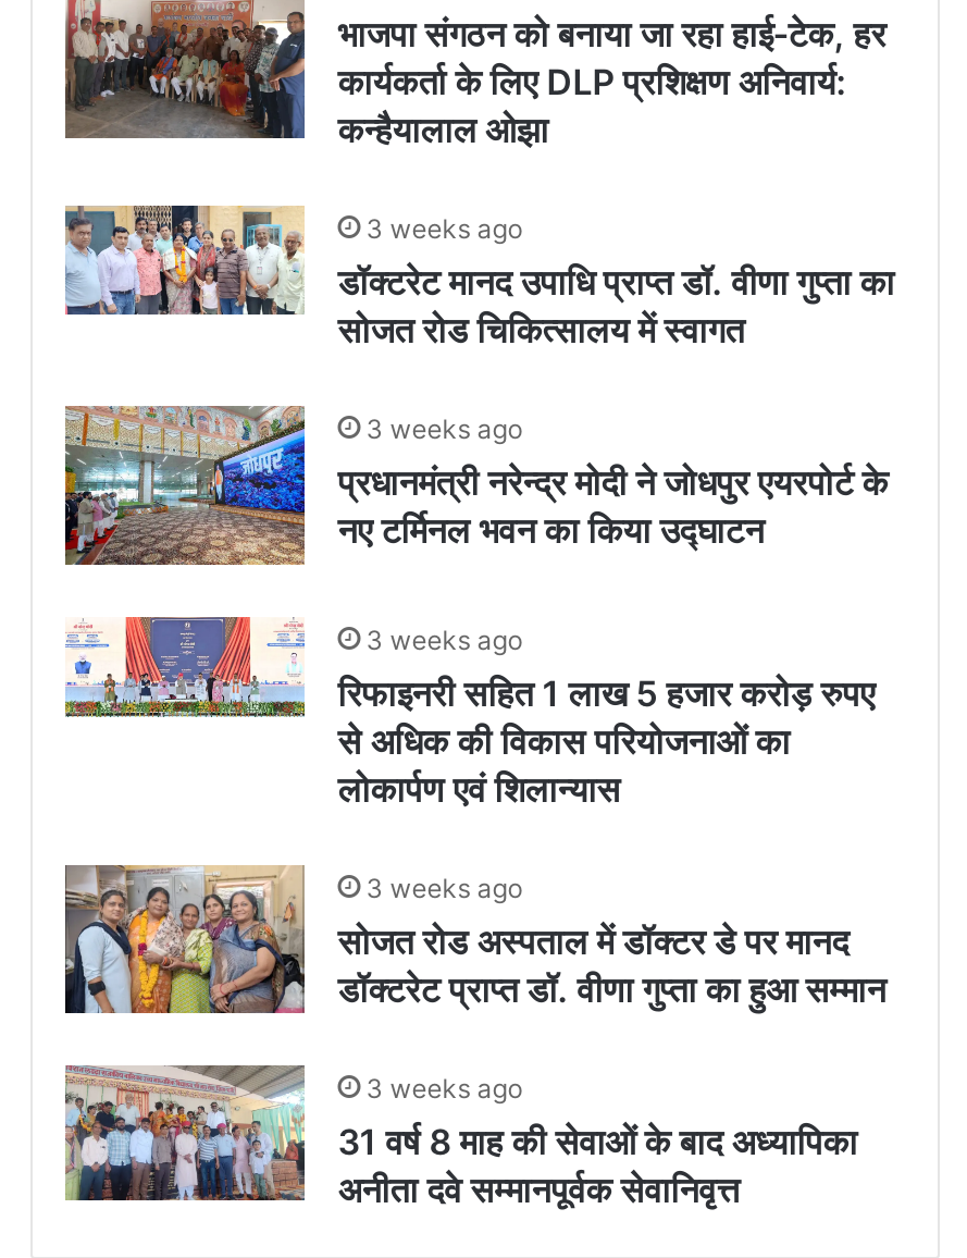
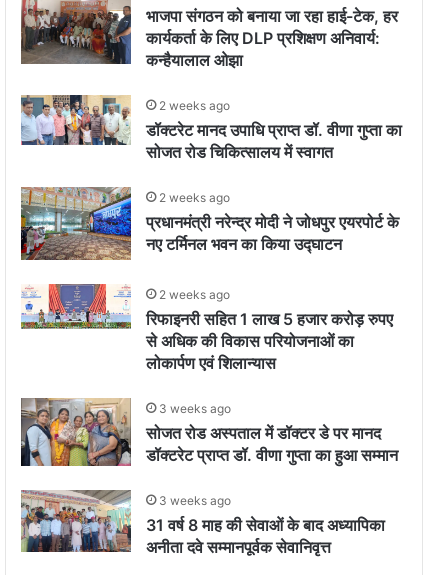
[366,213,523,246] 3 weeks ago -> [159,98,230,113] 2 weeks ago
[366,413,523,446] 3 weeks ago -> [159,190,230,205] 2 weeks ago
[366,624,523,657] 3 weeks ago -> [159,287,230,302] 2 weeks ago

